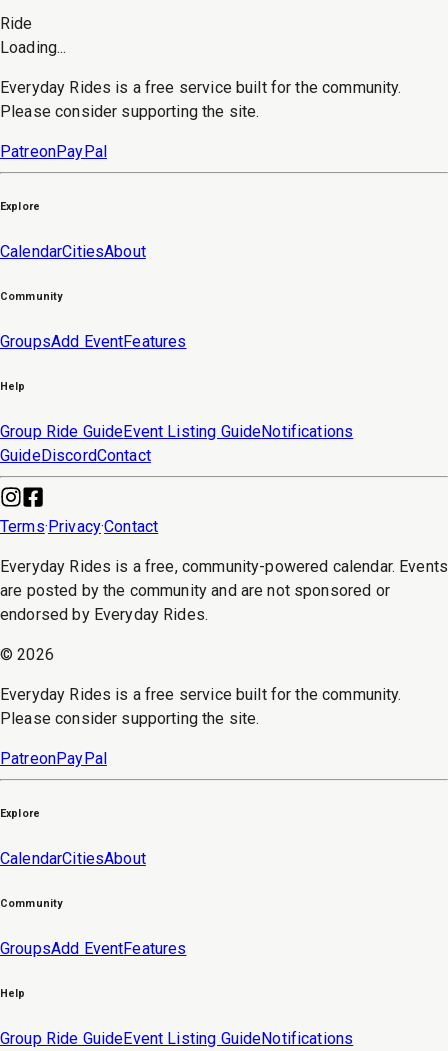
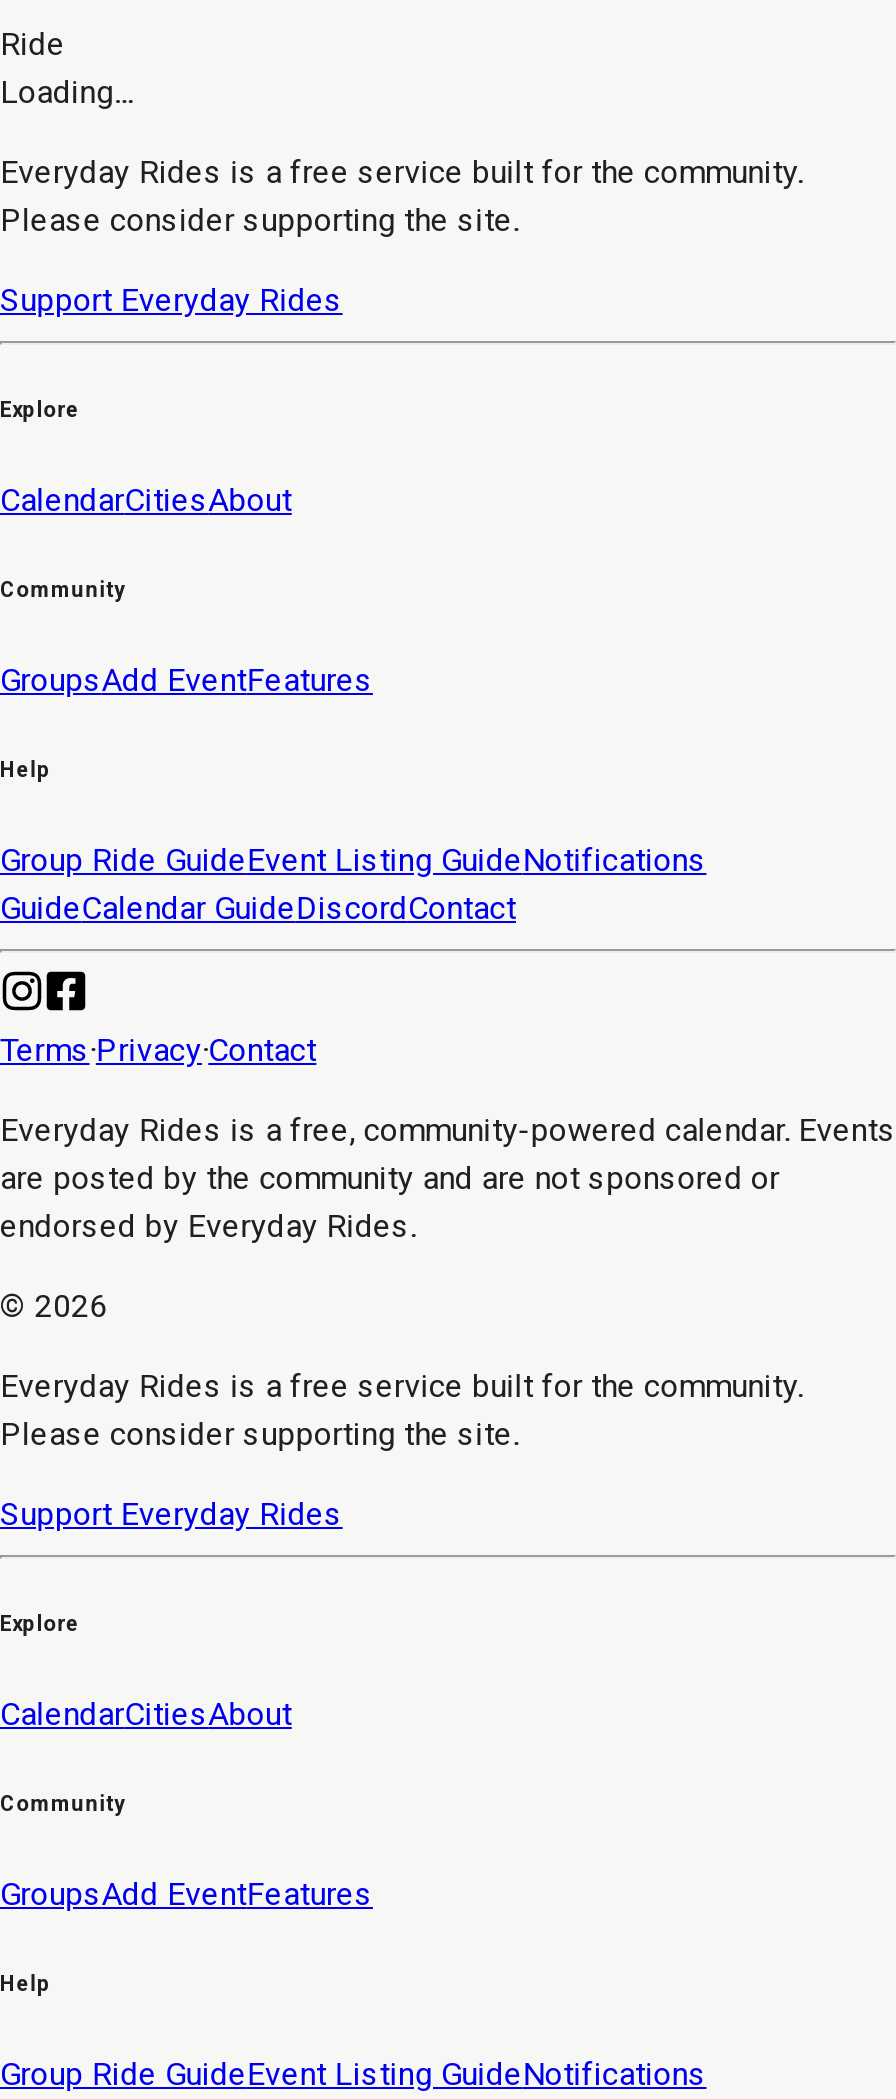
[0,142,107,161] PatreonPayPal -> [0,281,343,319] Support Everyday Rides
[0,446,151,465] GuideDiscordContact -> [0,888,516,926] GuideCalendar GuideDiscordContact
[0,749,107,768] PatreonPayPal -> [0,1494,343,1532] Support Everyday Rides

